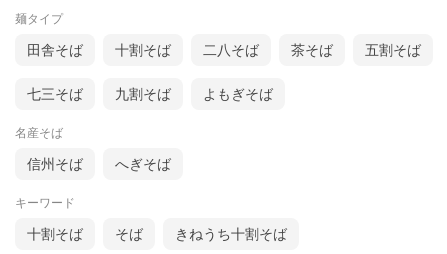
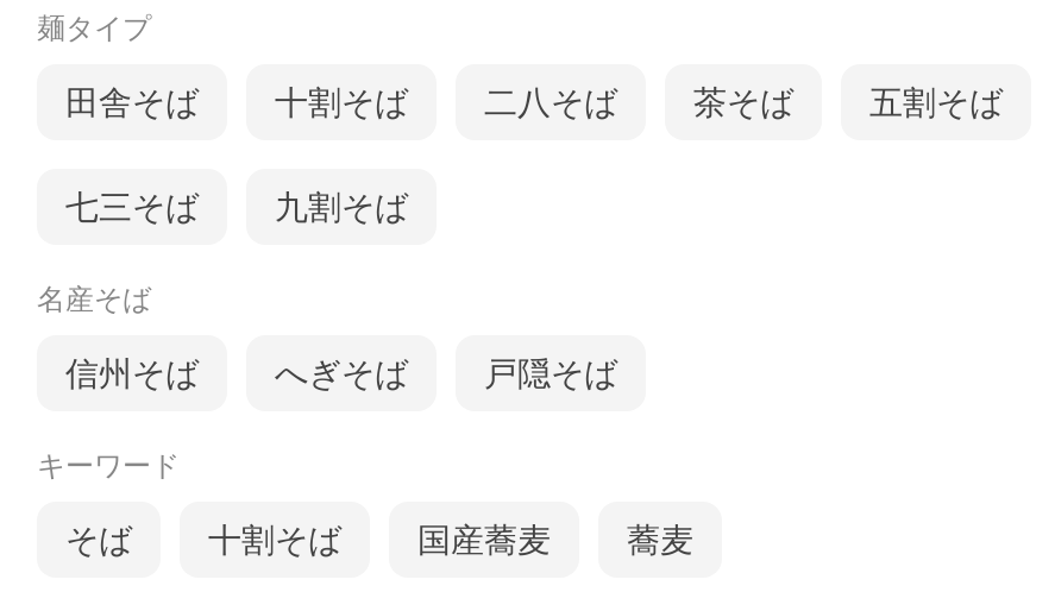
[203,86,273,102] よもぎそば -> none
none -> [484,355,617,393] 戸隠そば
[115,226,287,242] そば | きねうち十割そば -> [417,521,693,559] 国産蕎麦 | 蕎麦
none -> [65,521,132,559] そば

